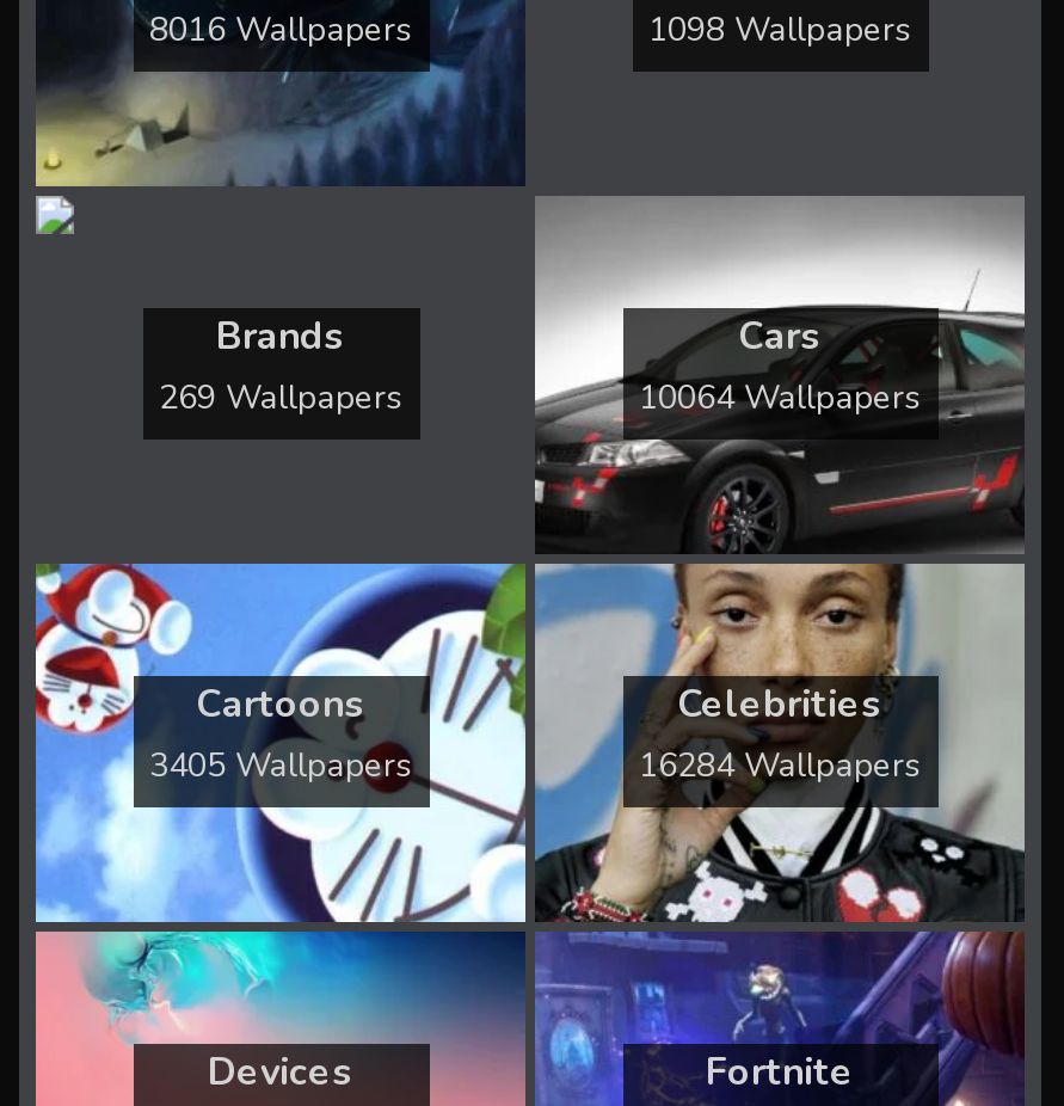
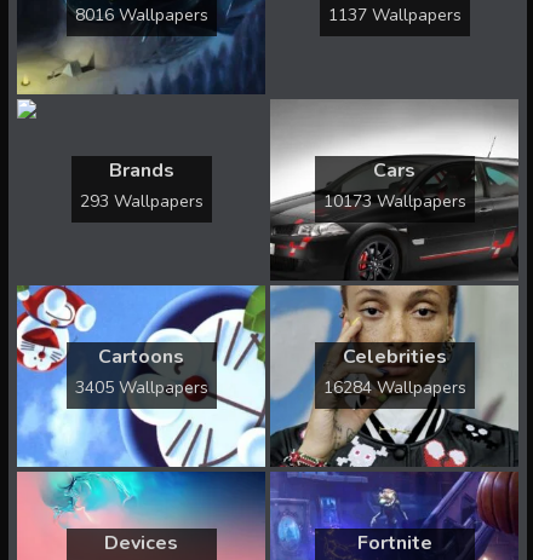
[648,8,911,53] 1098 Wallpapers -> [328,4,461,27] 1137 Wallpapers
[159,376,402,421] 269 Wallpapers -> [79,190,203,213] 293 Wallpapers
[639,376,921,421] 10064 Wallpapers -> [323,190,466,213] 10173 Wallpapers

